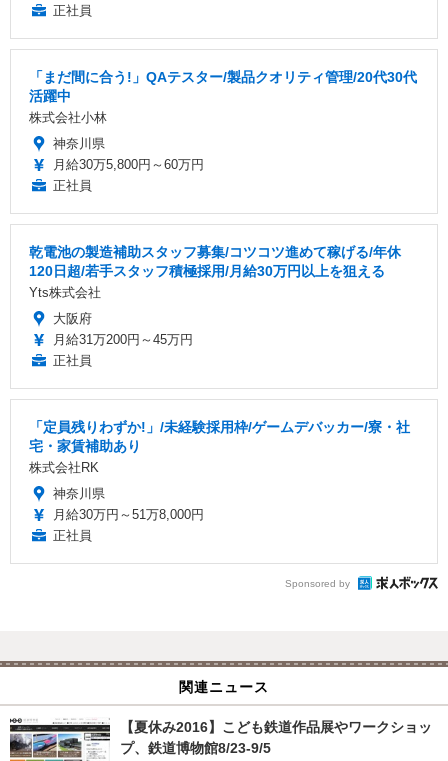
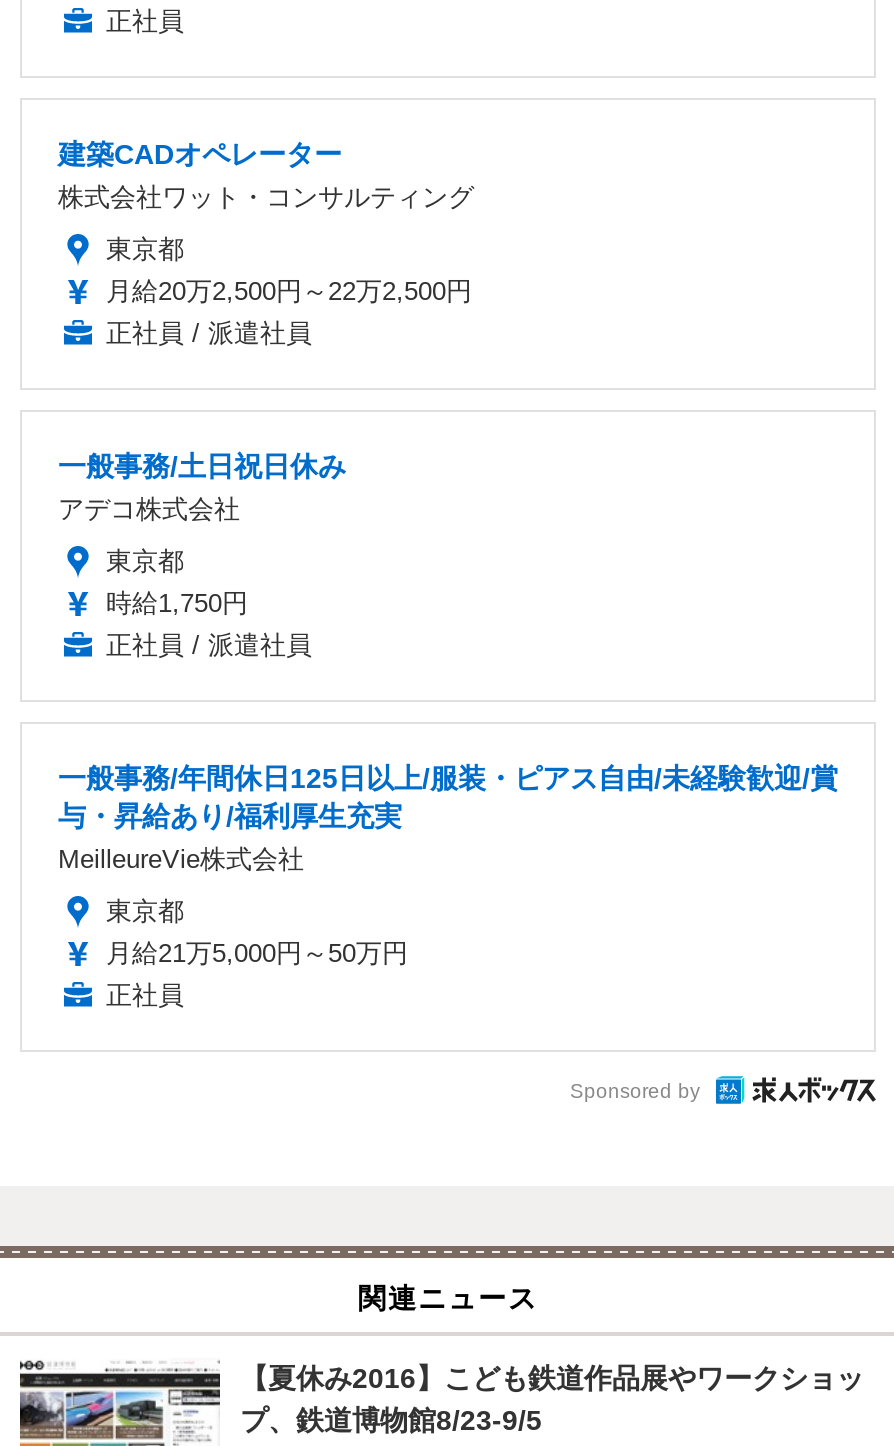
[29,69,417,125] 「まだ間に合う!」QAテスター/製品クオリティ管理/20代30代 | 活躍中 | 株式会社小林 -> [58,139,474,213] 建築CADオペレーター | 株式会社ワット・コンサルティング
[53,136,204,193] 神奈川県 | 月給30万5,800円～60万円 | 正社員 -> [106,235,472,349] 東京都 | 月給20万2,500円～22万2,500円 | 正社員 / 派遣社員
[29,244,401,300] 乾電池の製造補助スタッフ募集/コツコツ進めて稼げる/年休 | 120日超/若手スタッフ積極採用/月給30万円以上を狙える | Yts株式会社 -> [58,451,346,525] 一般事務/土日祝日休み | アデコ株式会社
[53,311,193,368] 大阪府 | 月給31万200円～45万円 | 正社員 -> [106,547,312,661] 東京都 | 時給1,750円 | 正社員 / 派遣社員
[29,419,410,475] 「定員残りわずか!」/未経験採用枠/ゲームデバッカー/寮・社 | 宅・家賃補助あり | 株式会社RK -> [58,763,838,875] 一般事務/年間休日125日以上/服装・ピアス自由/未経験歓迎/賞 | 与・昇給あり/福利厚生充実 | MeilleureVie株式会社
[53,486,204,522] 神奈川県 | 月給30万円～51万8,000円 -> [106,897,408,969] 東京都 | 月給21万5,000円～50万円

